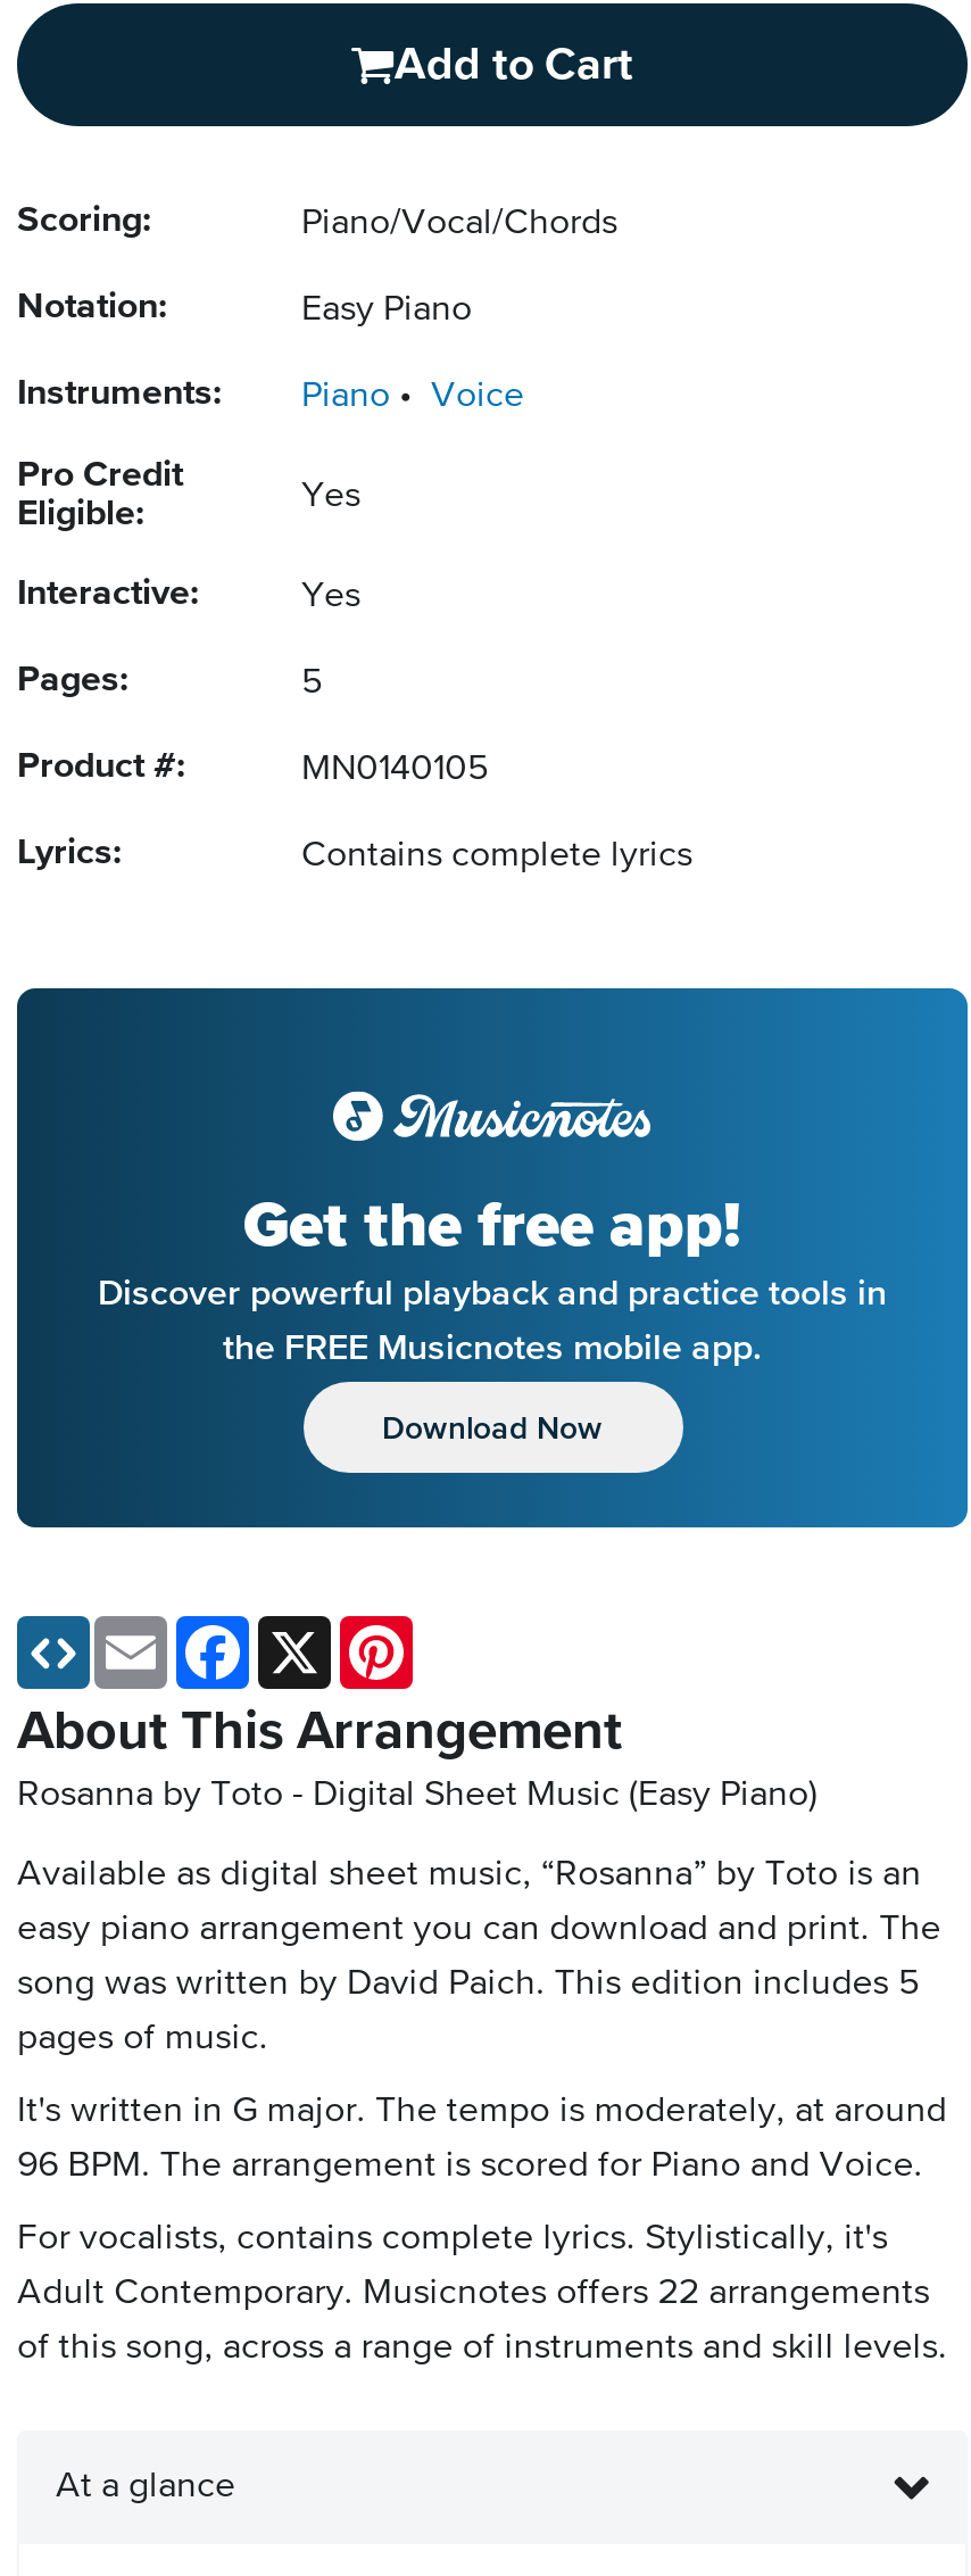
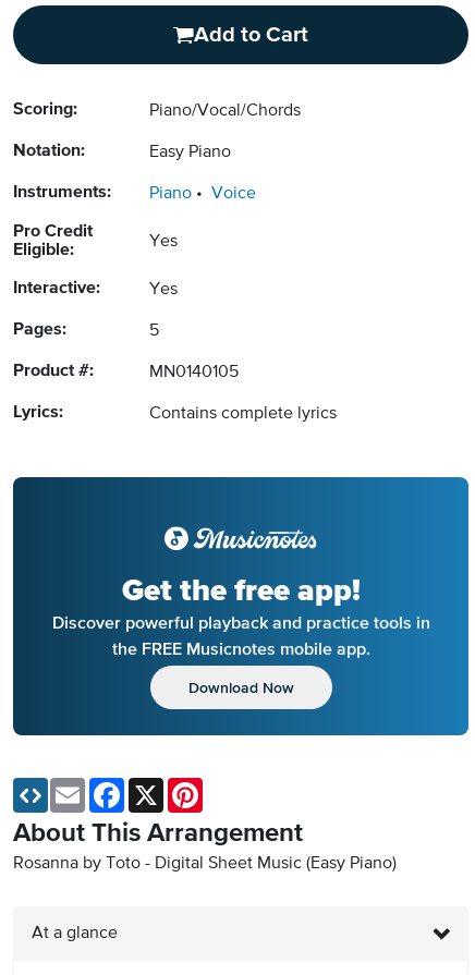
[17,1858,947,2367] Available as digital sheet music, “Rosanna” by Toto is an | easy piano arrangement you can download and print. The | song was written by David Paich. This edition includes 5 | pages of music. | It's written in G major. The tempo is moderately, at around | 96 BPM. The arrangement is scored for Piano and Voice. | For vocalists, contains complete lyrics. Stylistically, it's | Adult Contemporary. Musicnotes offers 22 arrangements | of this song, across a range of instruments and skill levels. -> none

